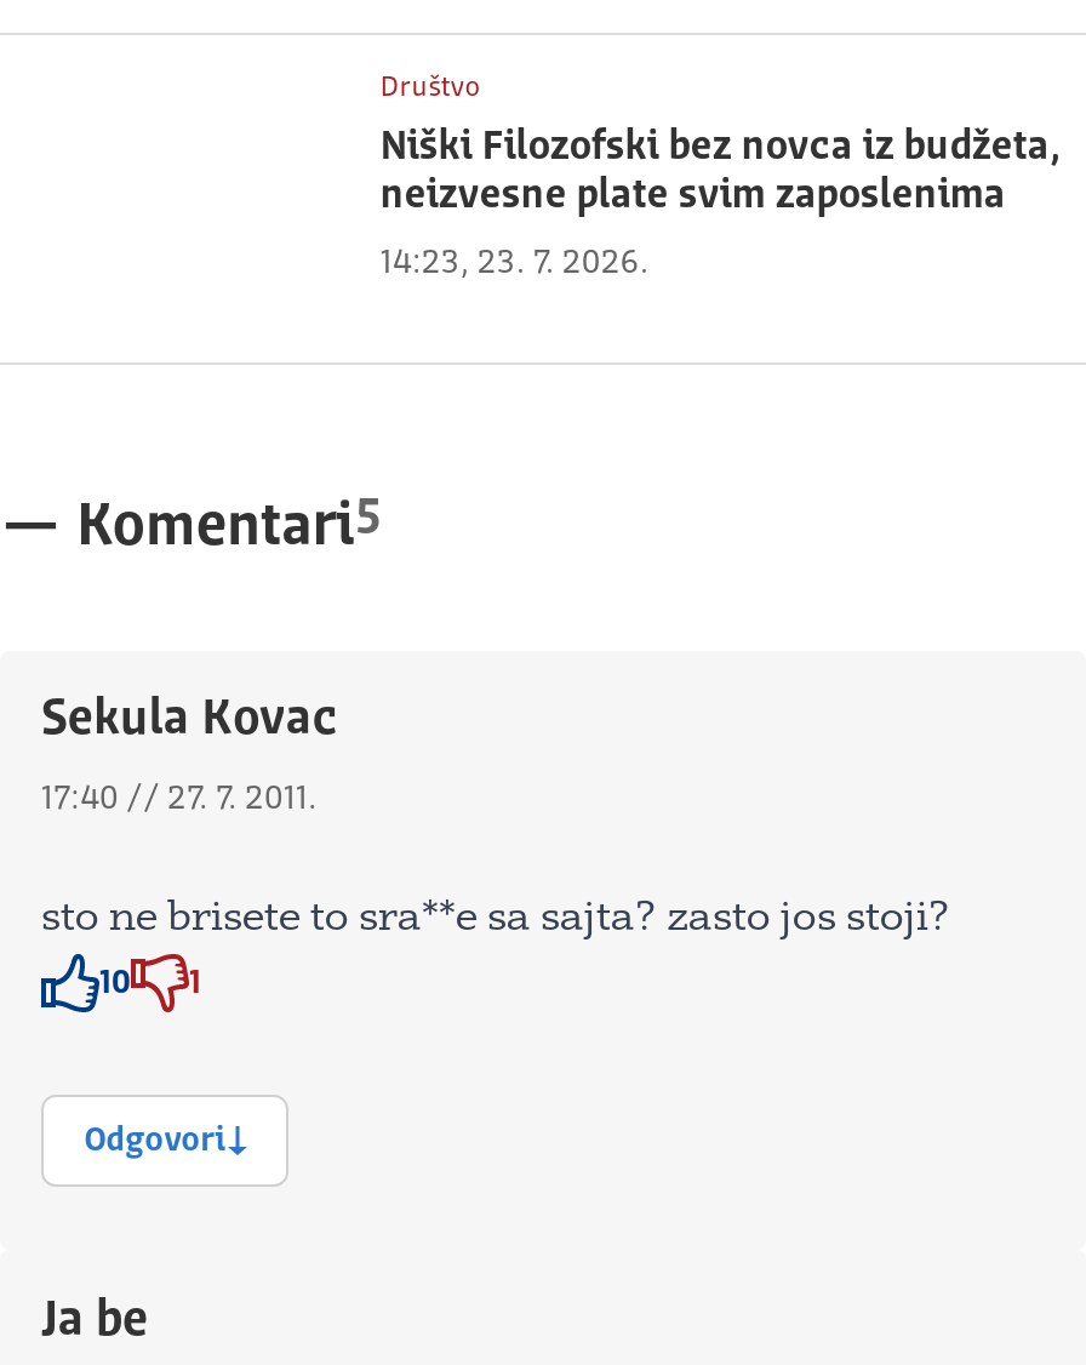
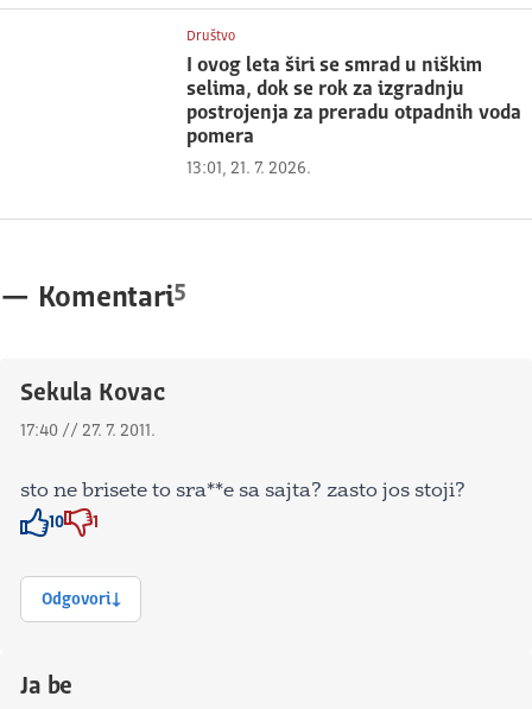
[380,128,1061,218] Niški Filozofski bez novca iz budžeta, | neizvesne plate svim zaposlenima -> [186,56,521,147] I ovog leta širi se smrad u niškim | selima, dok se rok za izgradnju | postrojenja za preradu otpadnih voda | pomera
[380,246,649,280] 14:23, 23. 7. 2026. -> [186,161,311,177] 13:01, 21. 7. 2026.

